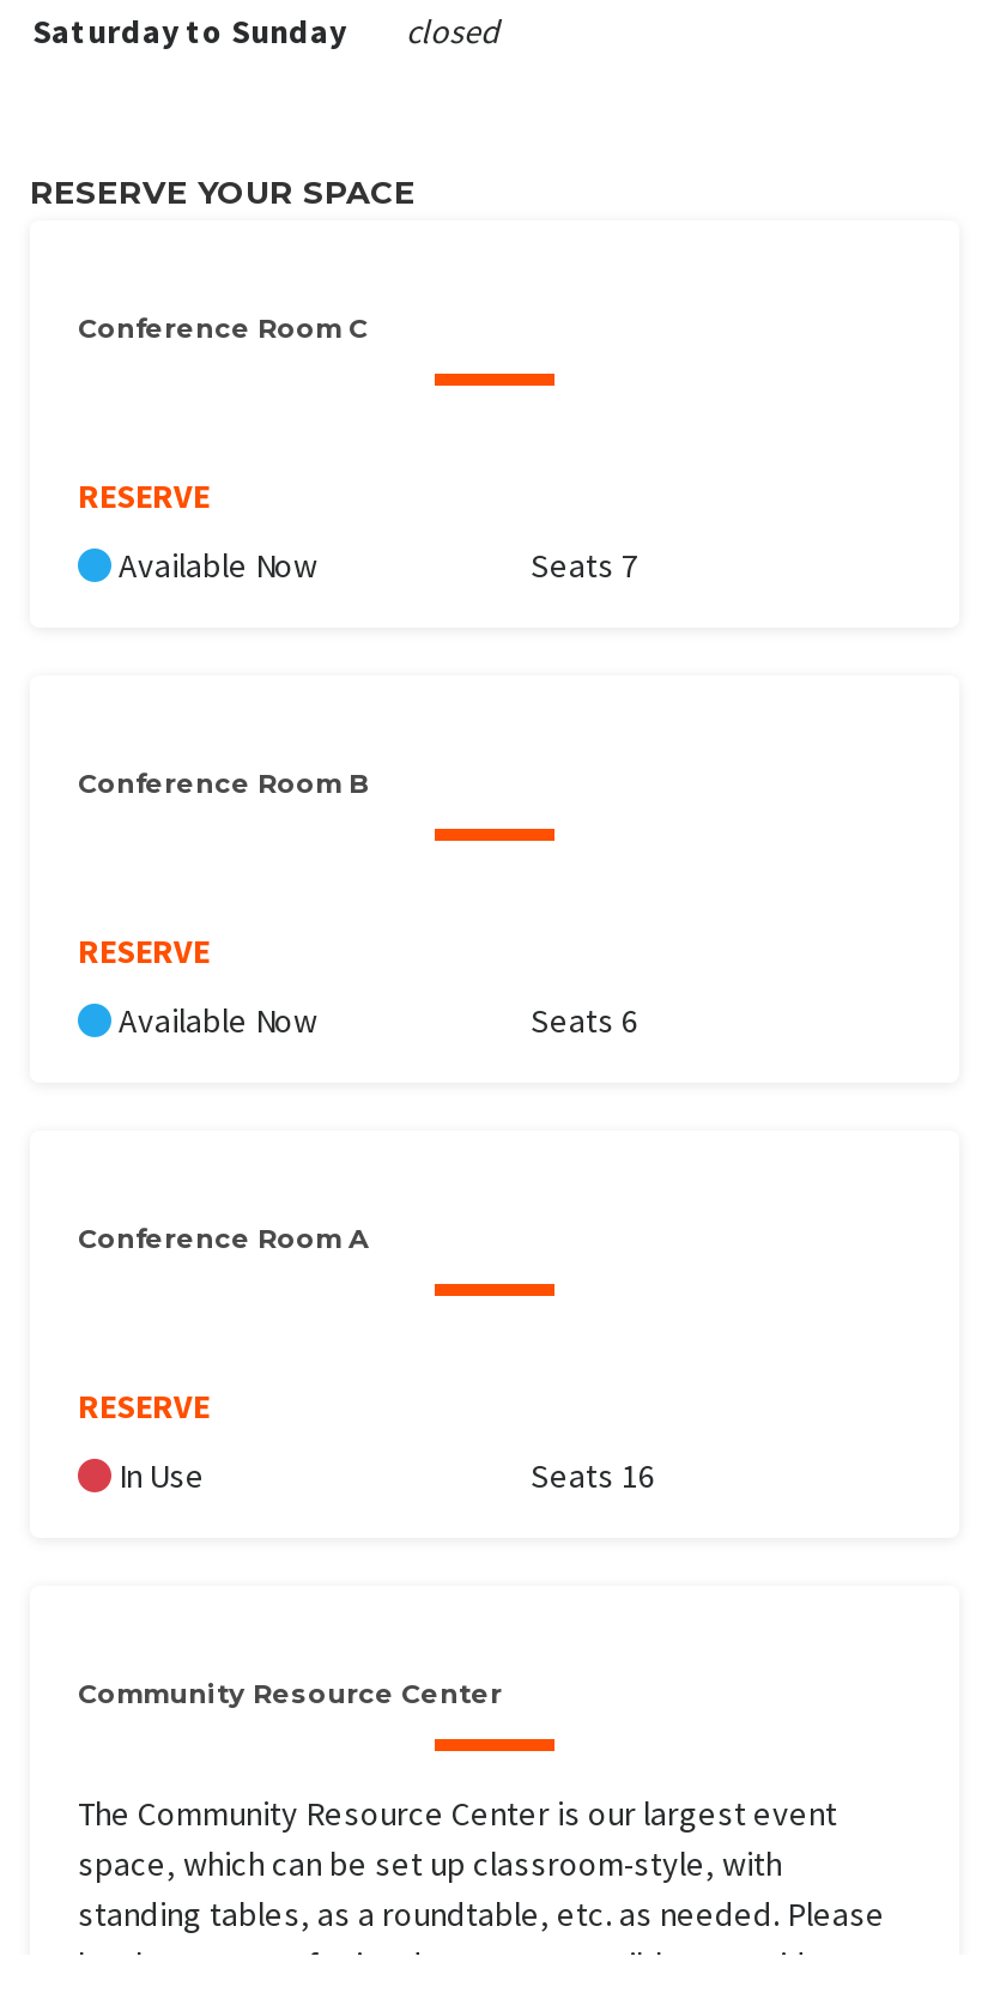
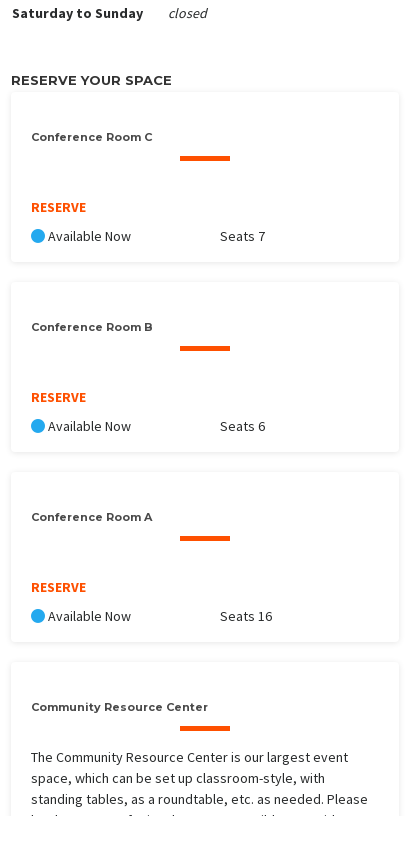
[111,1454,205,1497] In Use -> [45,607,131,625] Available Now

